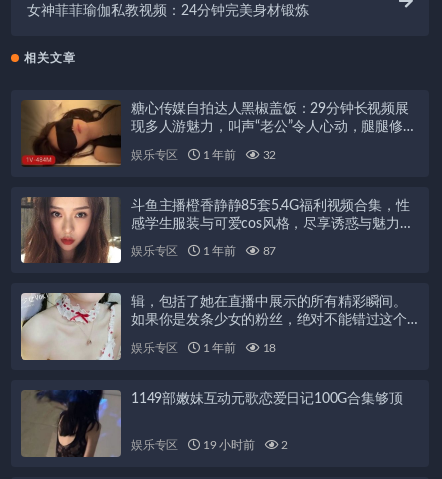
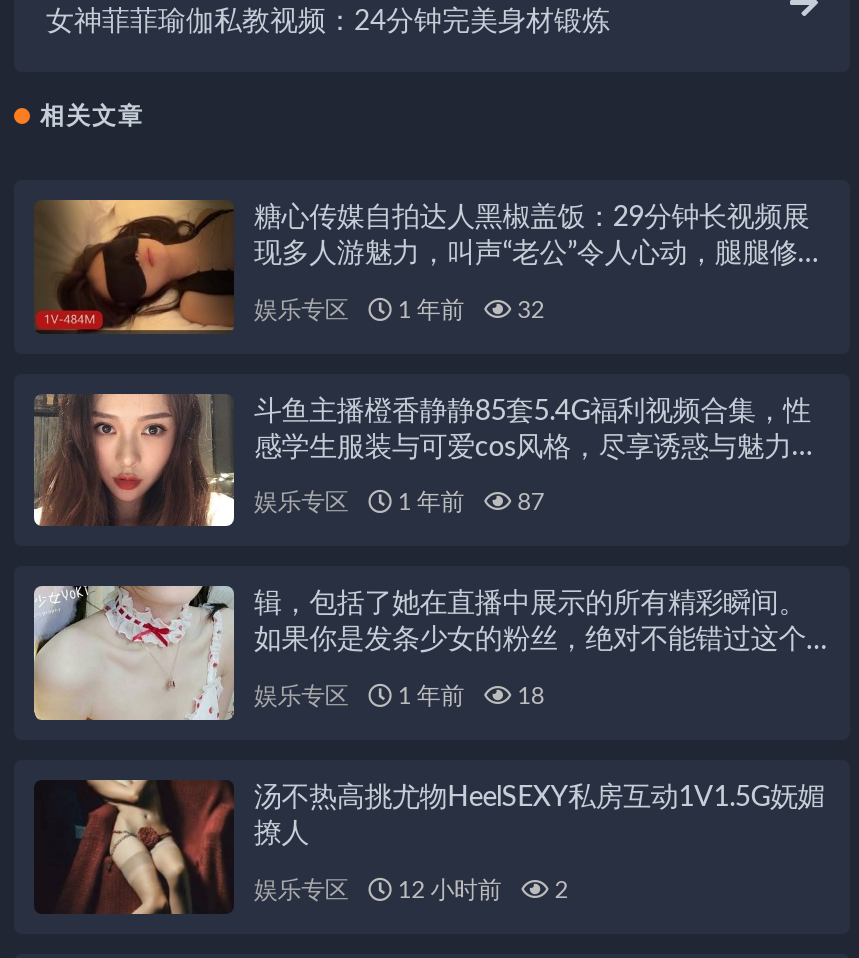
[21,389,402,458] [image] | 1149部嫩妹互动元歌恋爱日记100G合集够顶 -> [34,778,825,916] [image] | 汤不热高挑尤物HeelSEXY私房互动1V1.5G妩媚 | 撩人
[131,439,288,451] 娱乐专区 19 小时前 2 -> [254,877,568,901] 娱乐专区 12 小时前 2

